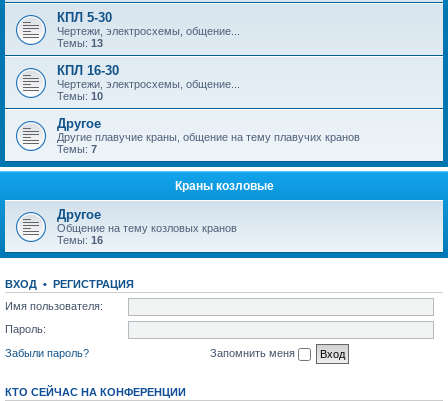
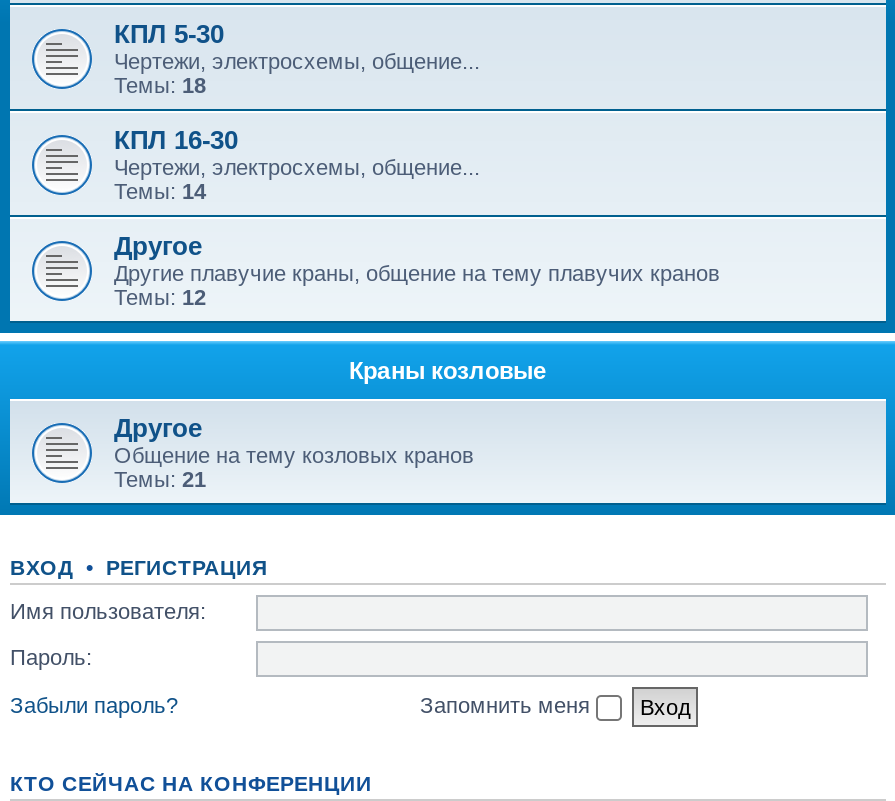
[57,37,103,49] Темы: 13 -> [114,73,206,97] Темы: 18
[57,90,103,102] Темы: 10 -> [114,179,206,203] Темы: 14
[57,143,97,155] Темы: 7 -> [114,285,206,309] Темы: 12
[57,234,103,246] Темы: 16 -> [114,467,206,491] Темы: 21

